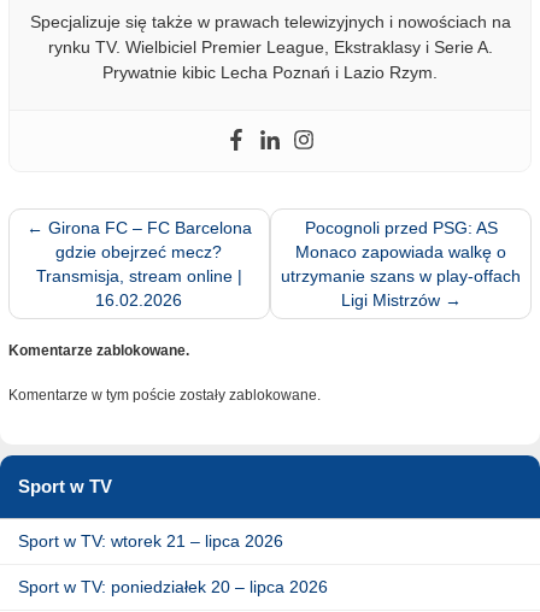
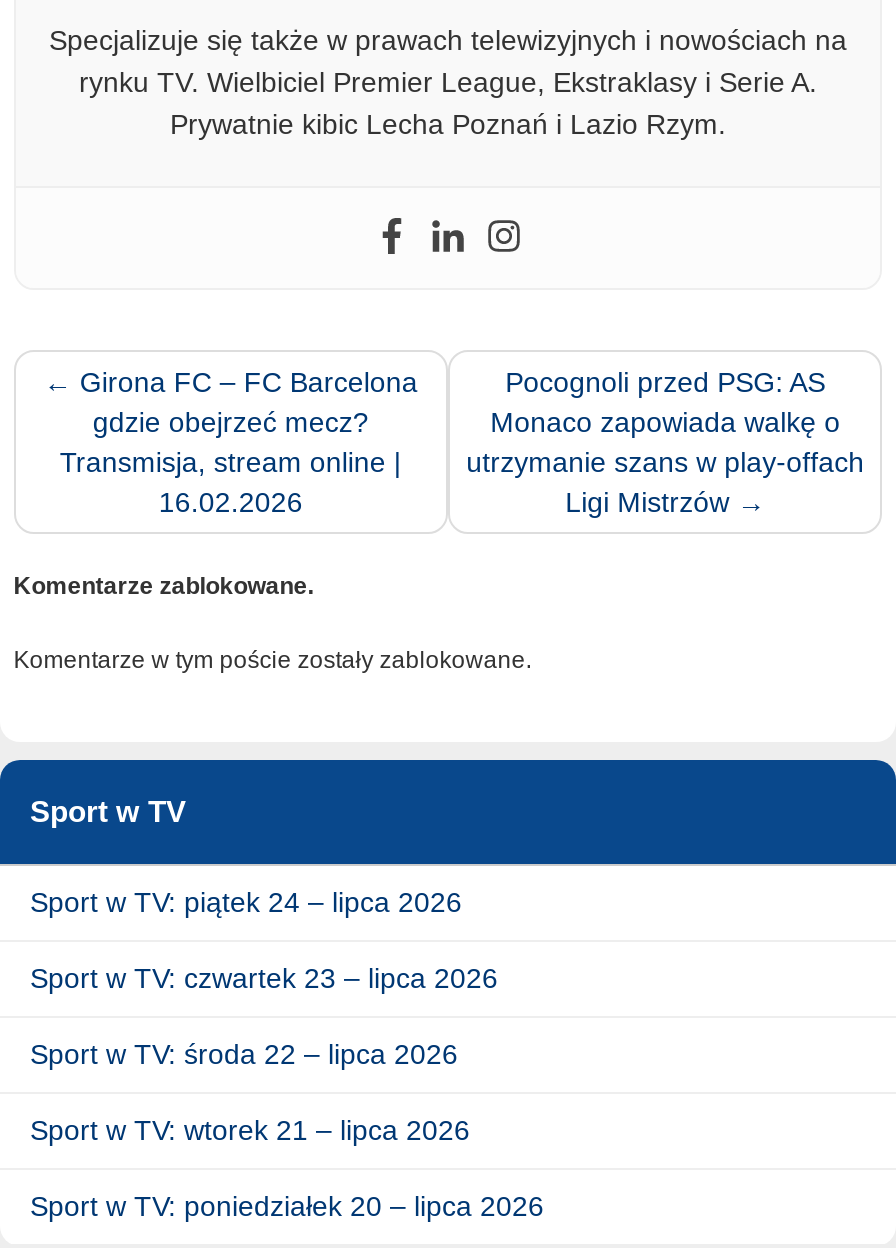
none -> [30,886,498,1070] Sport w TV: piątek 24 – lipca 2026 | Sport w TV: czwartek 23 – lipca 2026 | Sport w TV: środa 22 – lipca 2026

